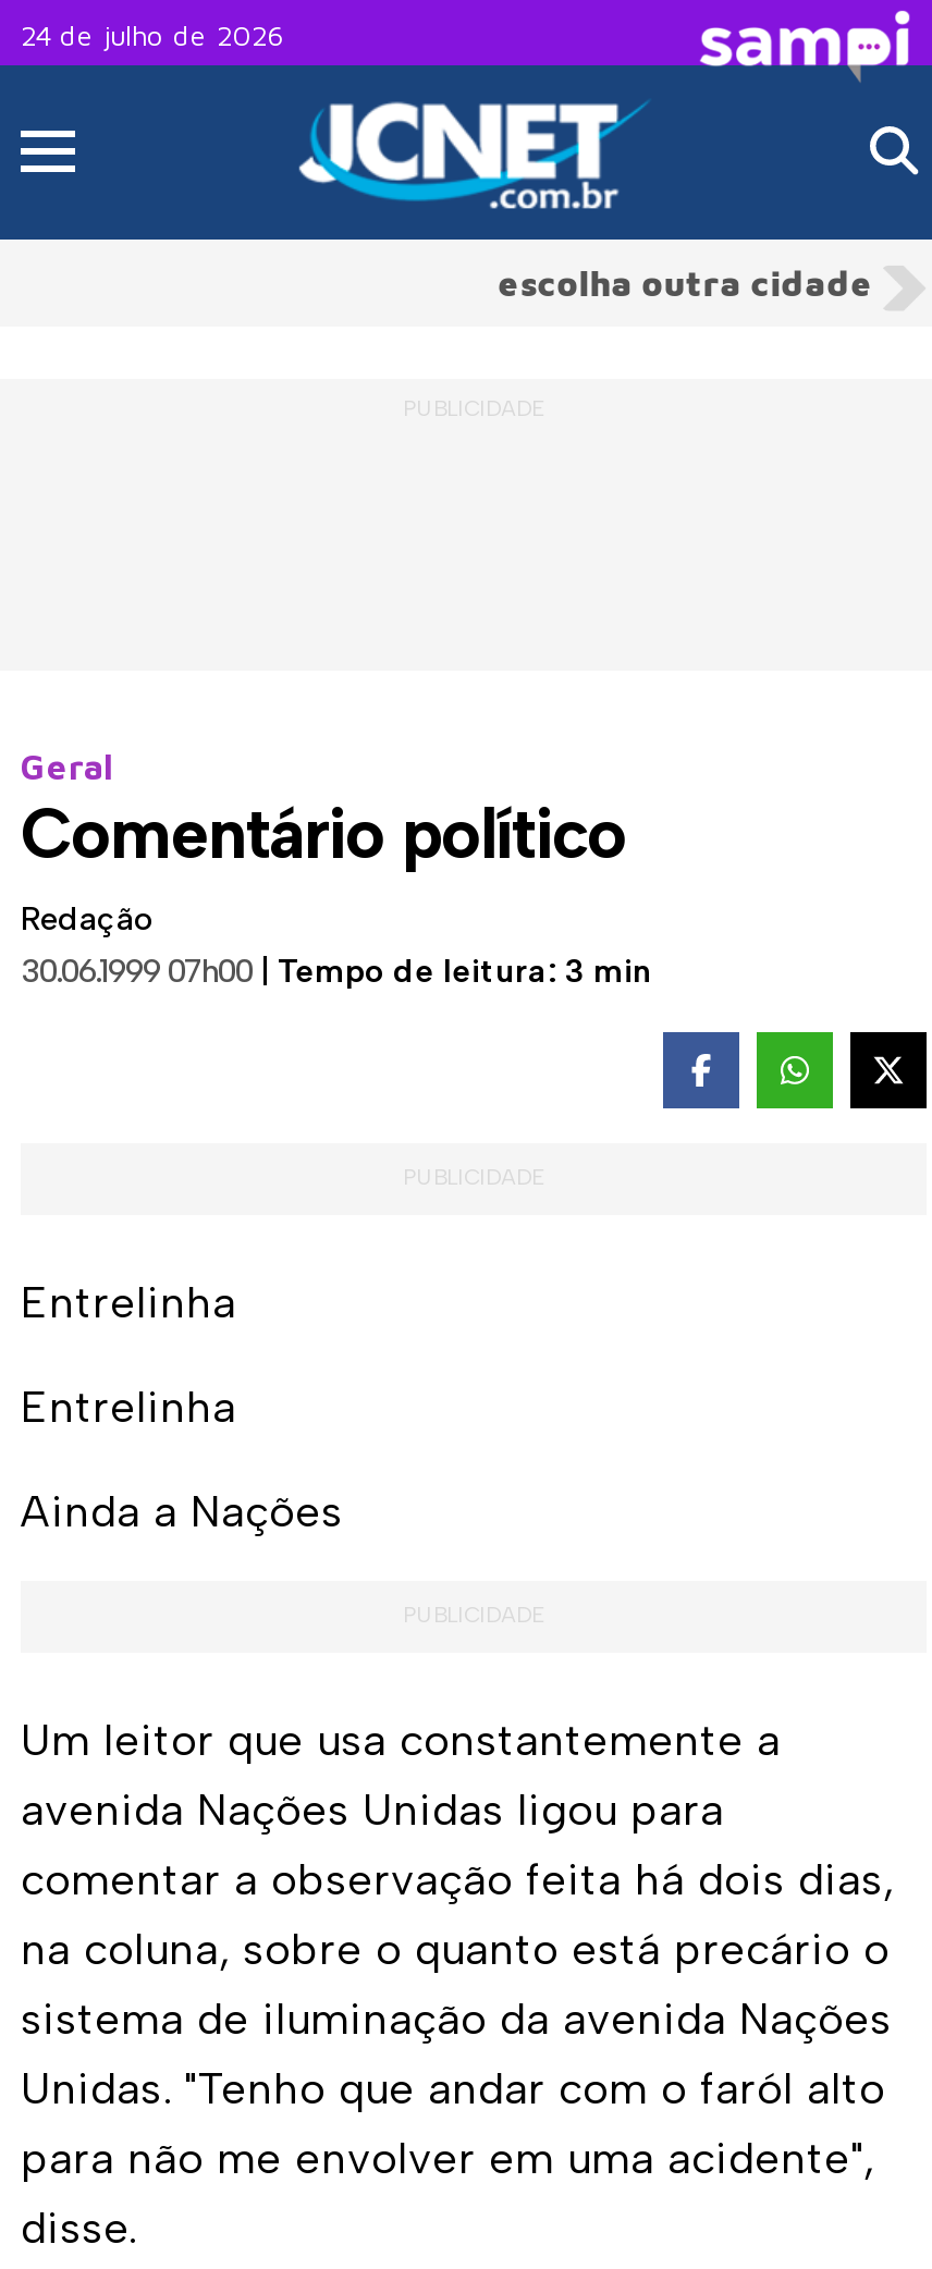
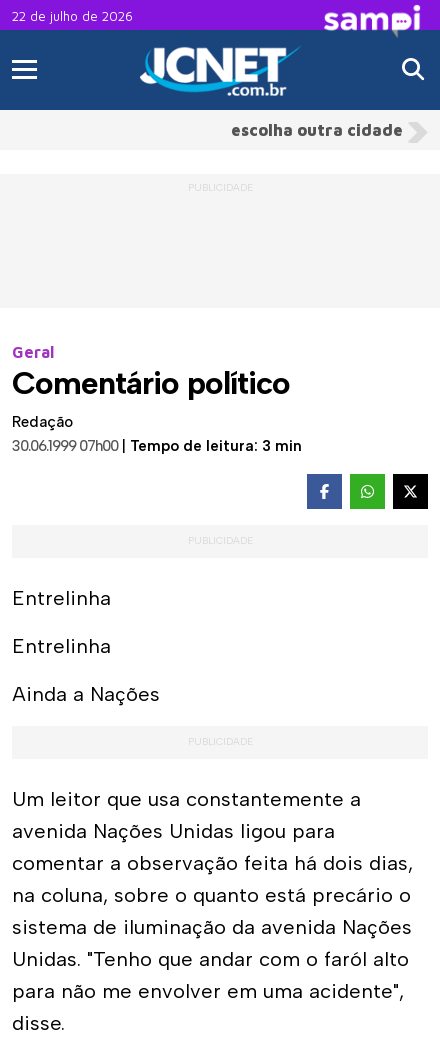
[21,17,284,52] 24 de julho de 2026 -> [12,8,133,24] 22 de julho de 2026

